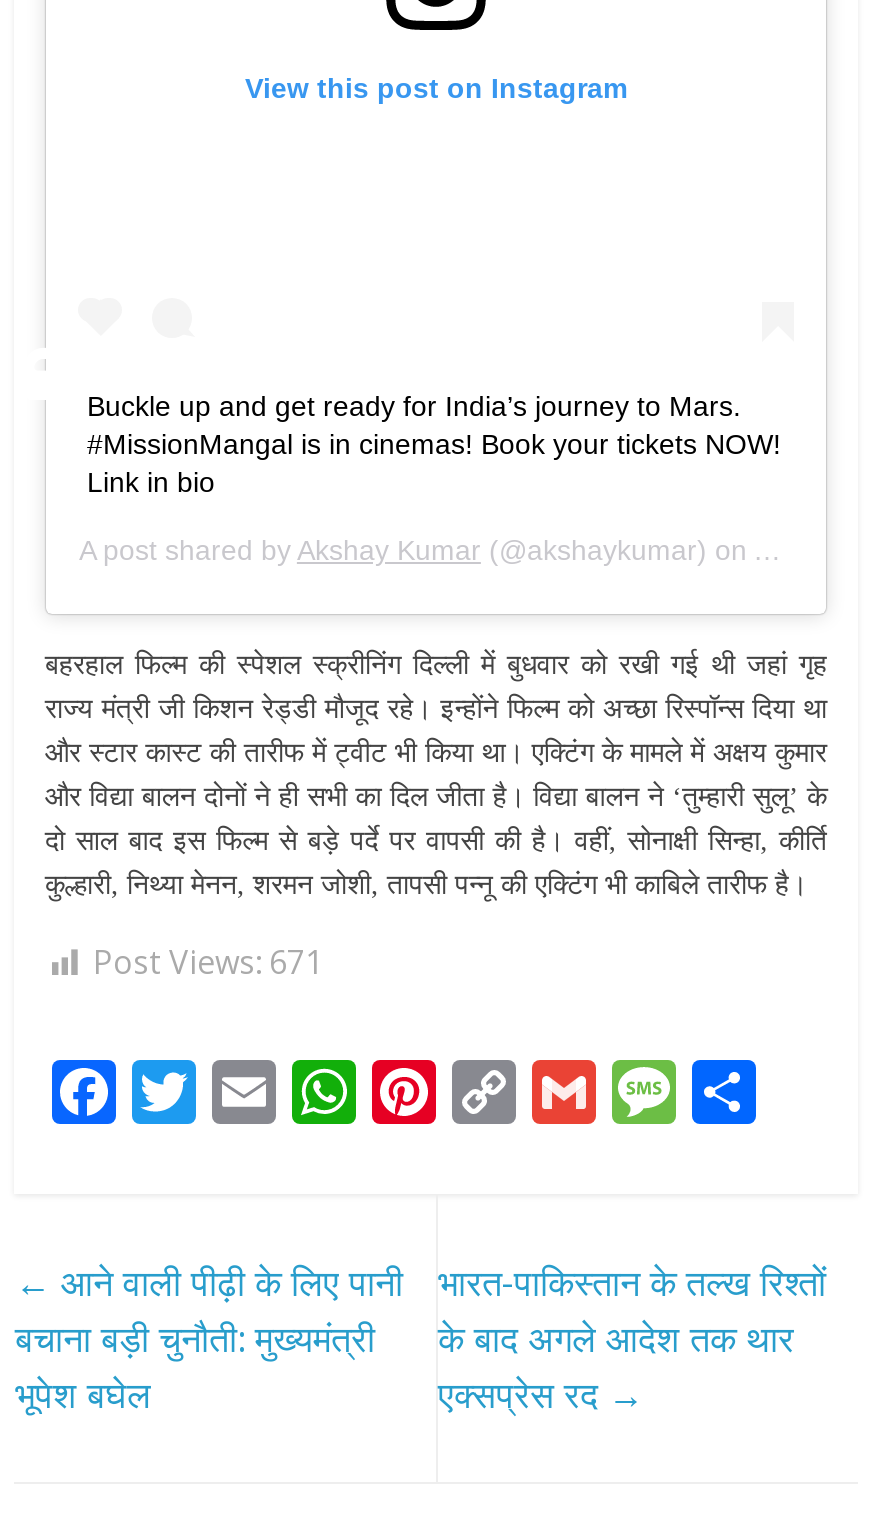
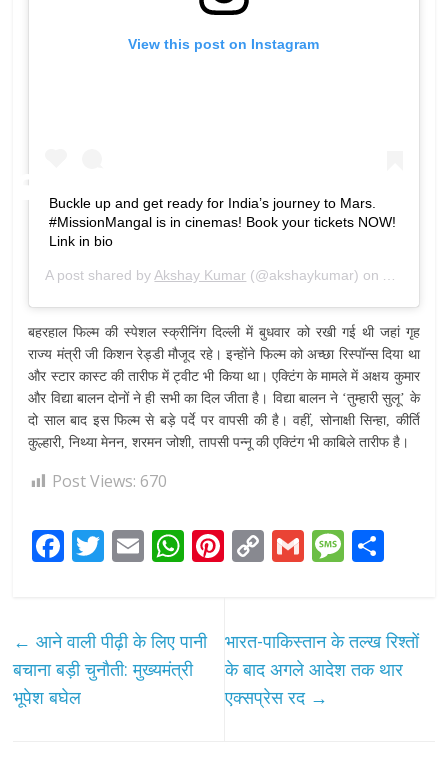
[93,941,323,985] Post Views: 671 -> [52,470,167,492] Post Views: 670

